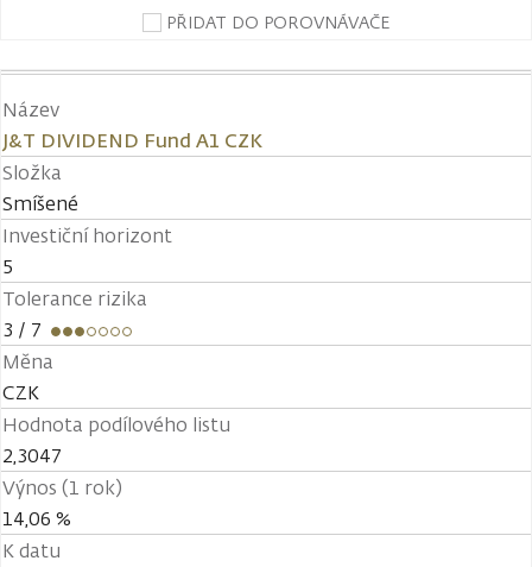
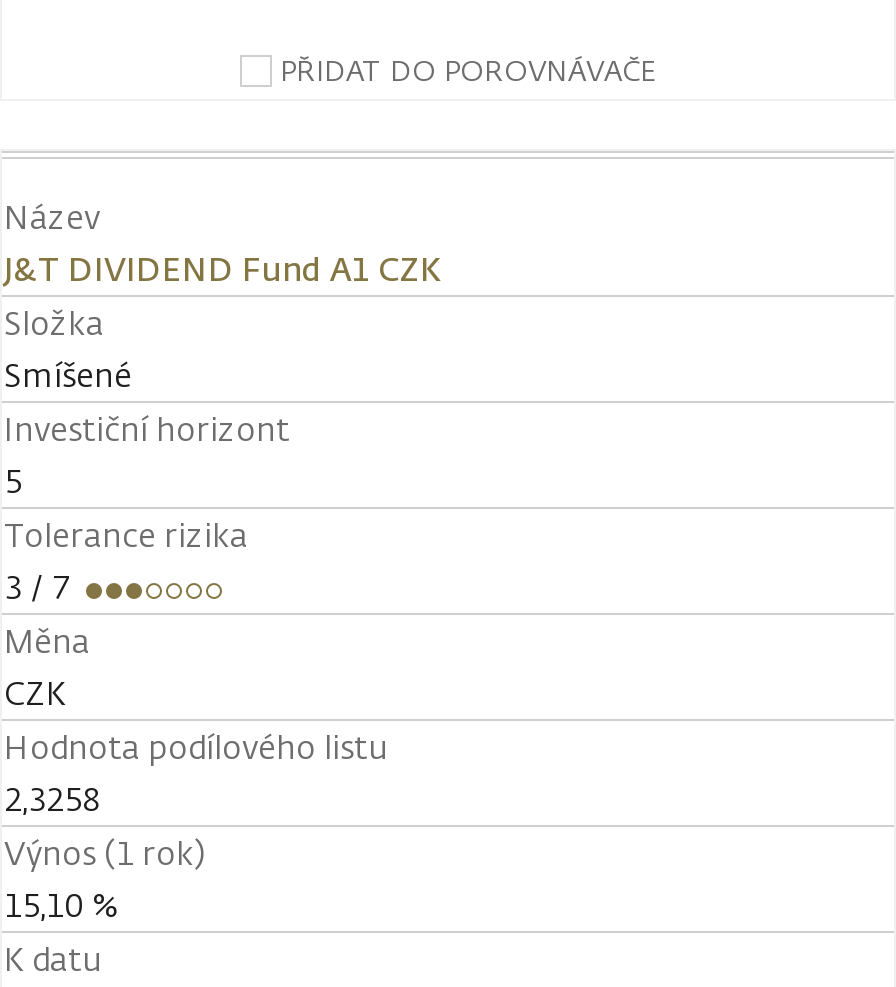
[2,442,62,468] 2,3047 -> [4,777,100,821] 2,3258
[2,505,71,531] 14,06 % -> [4,883,118,927] 15,10 %

